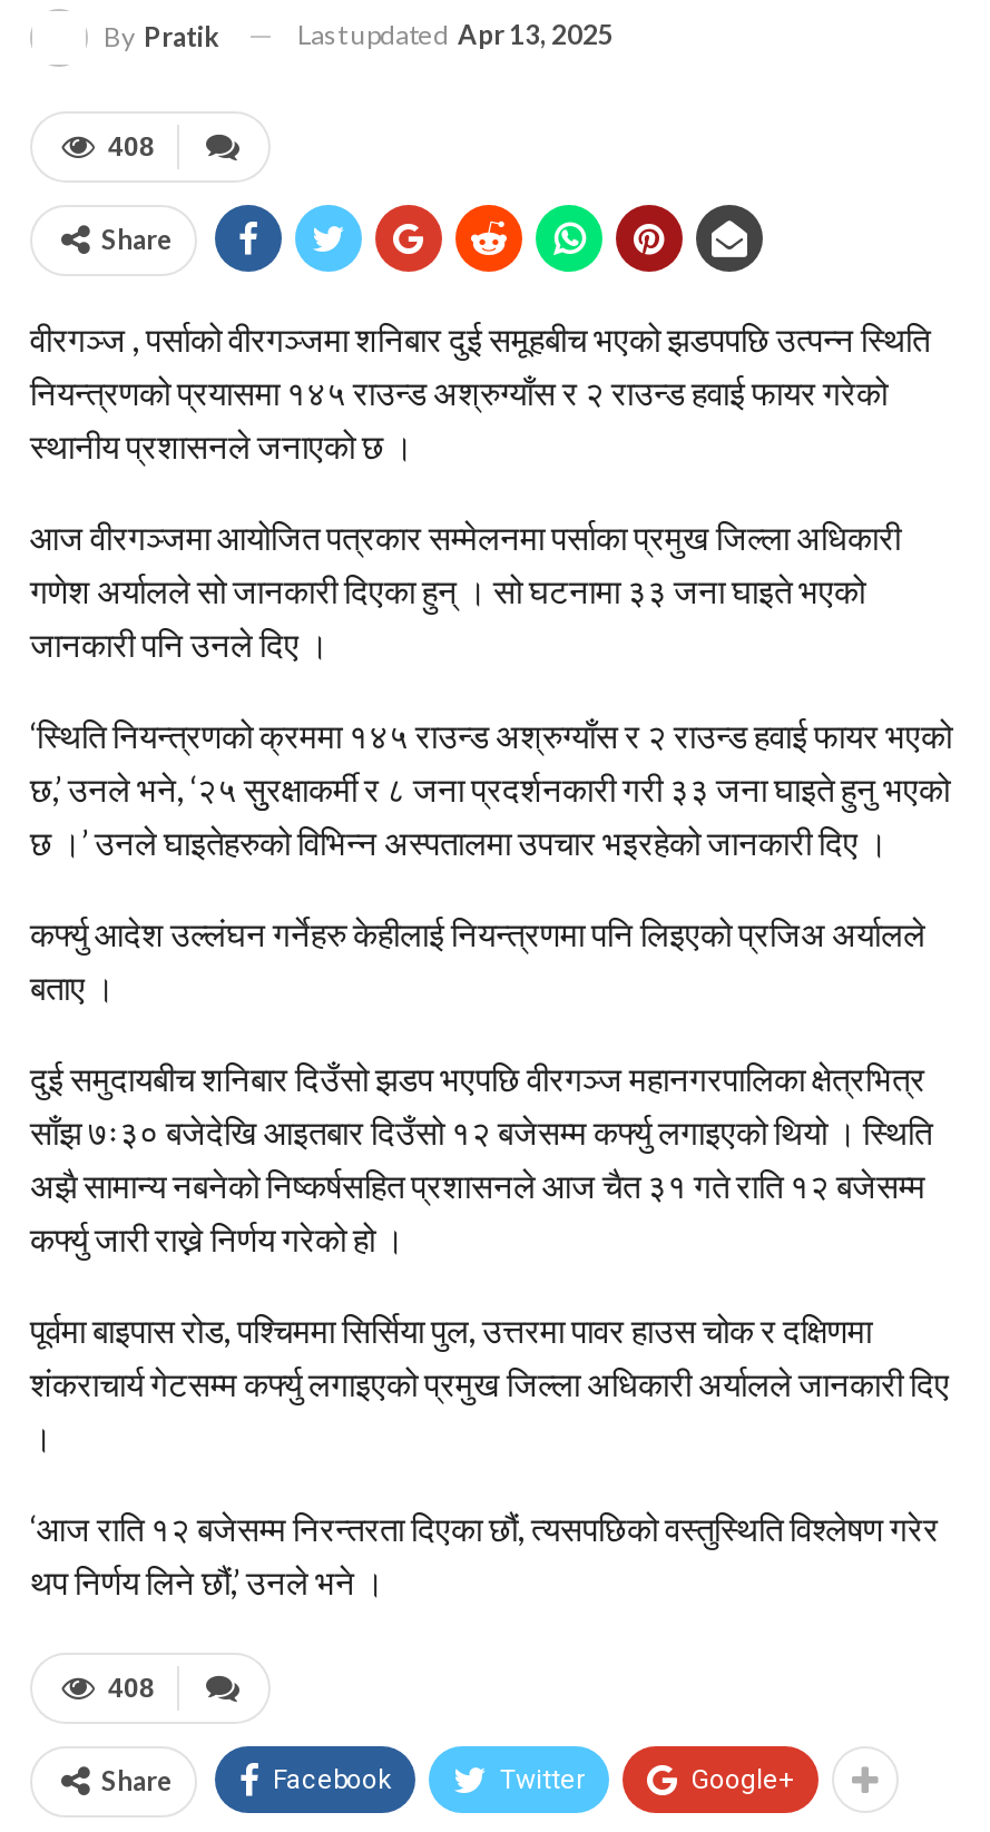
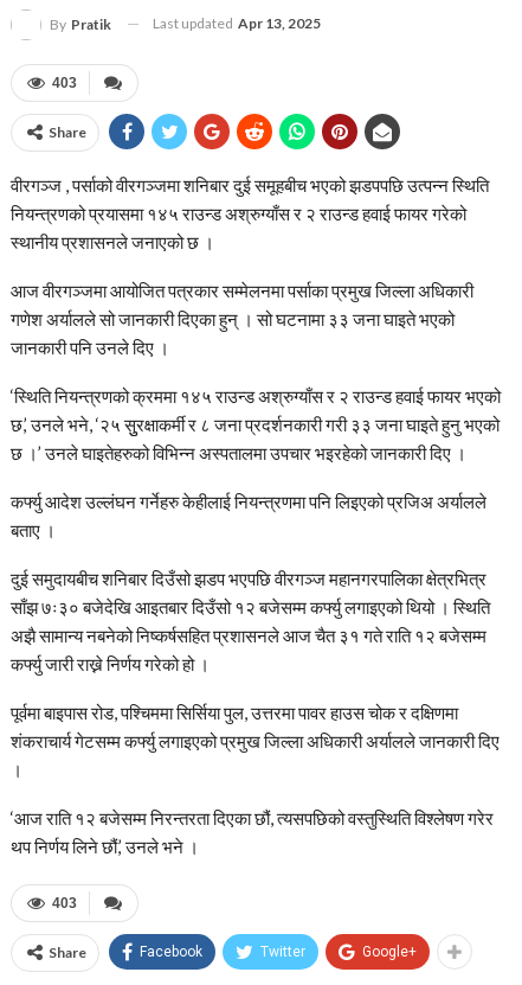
[108,131,155,162] 408 -> [52,74,77,91] 403
[108,1672,155,1703] 408 -> [52,894,77,911] 403

